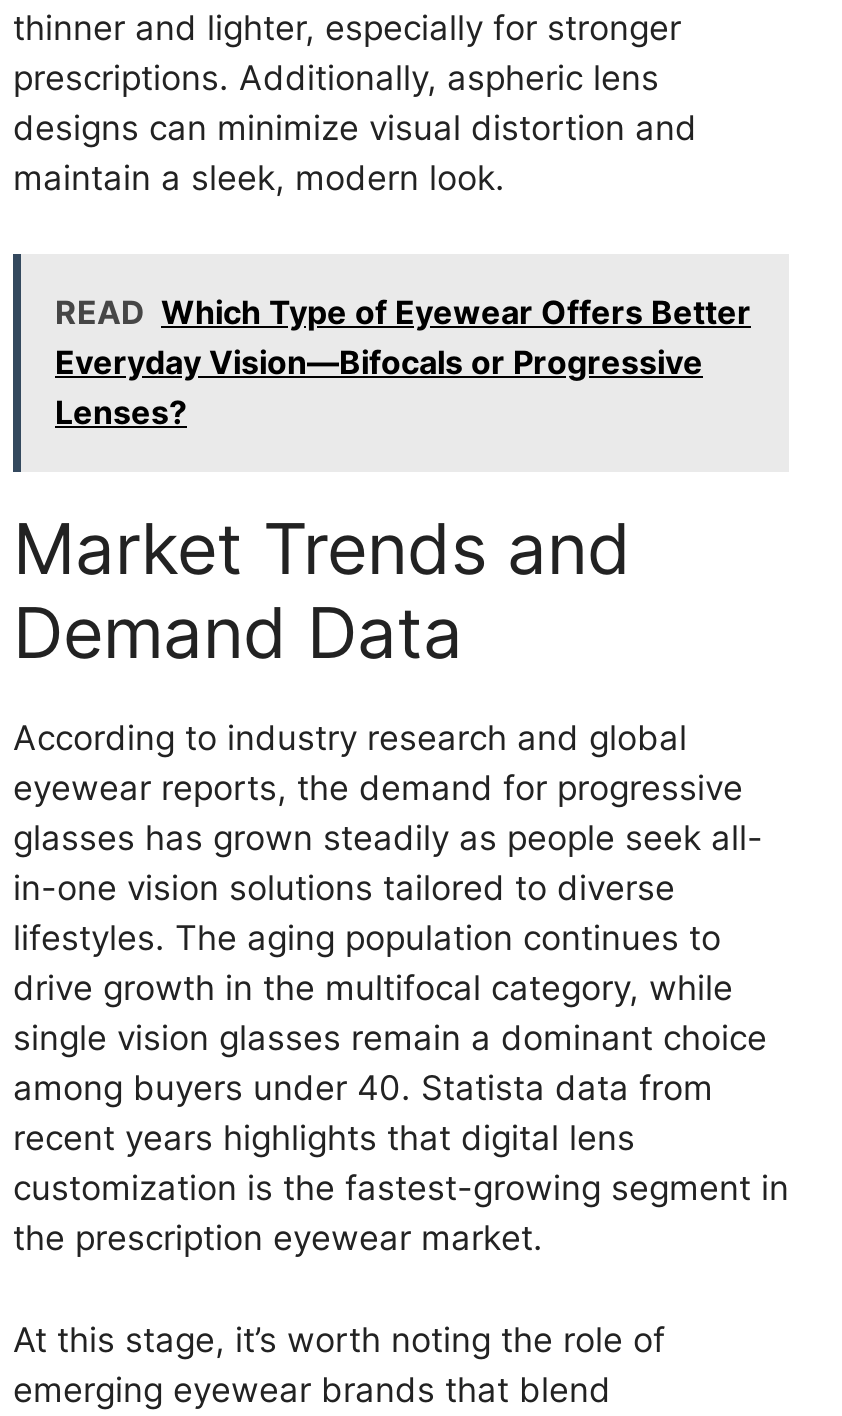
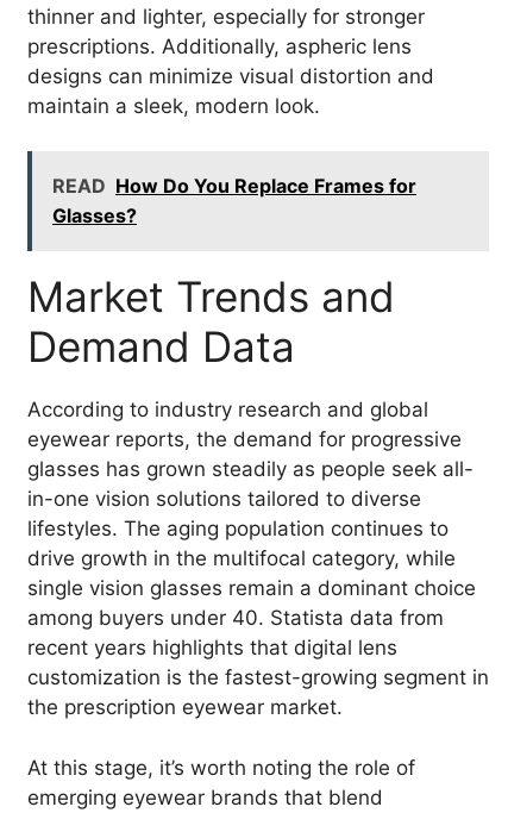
[55,292,751,432] READ Which Type of Eyewear Offers Better | Everyday Vision—Bifocals or Progressive | Lenses? -> [52,174,416,227] READ How Do You Replace Frames for | Glasses?

